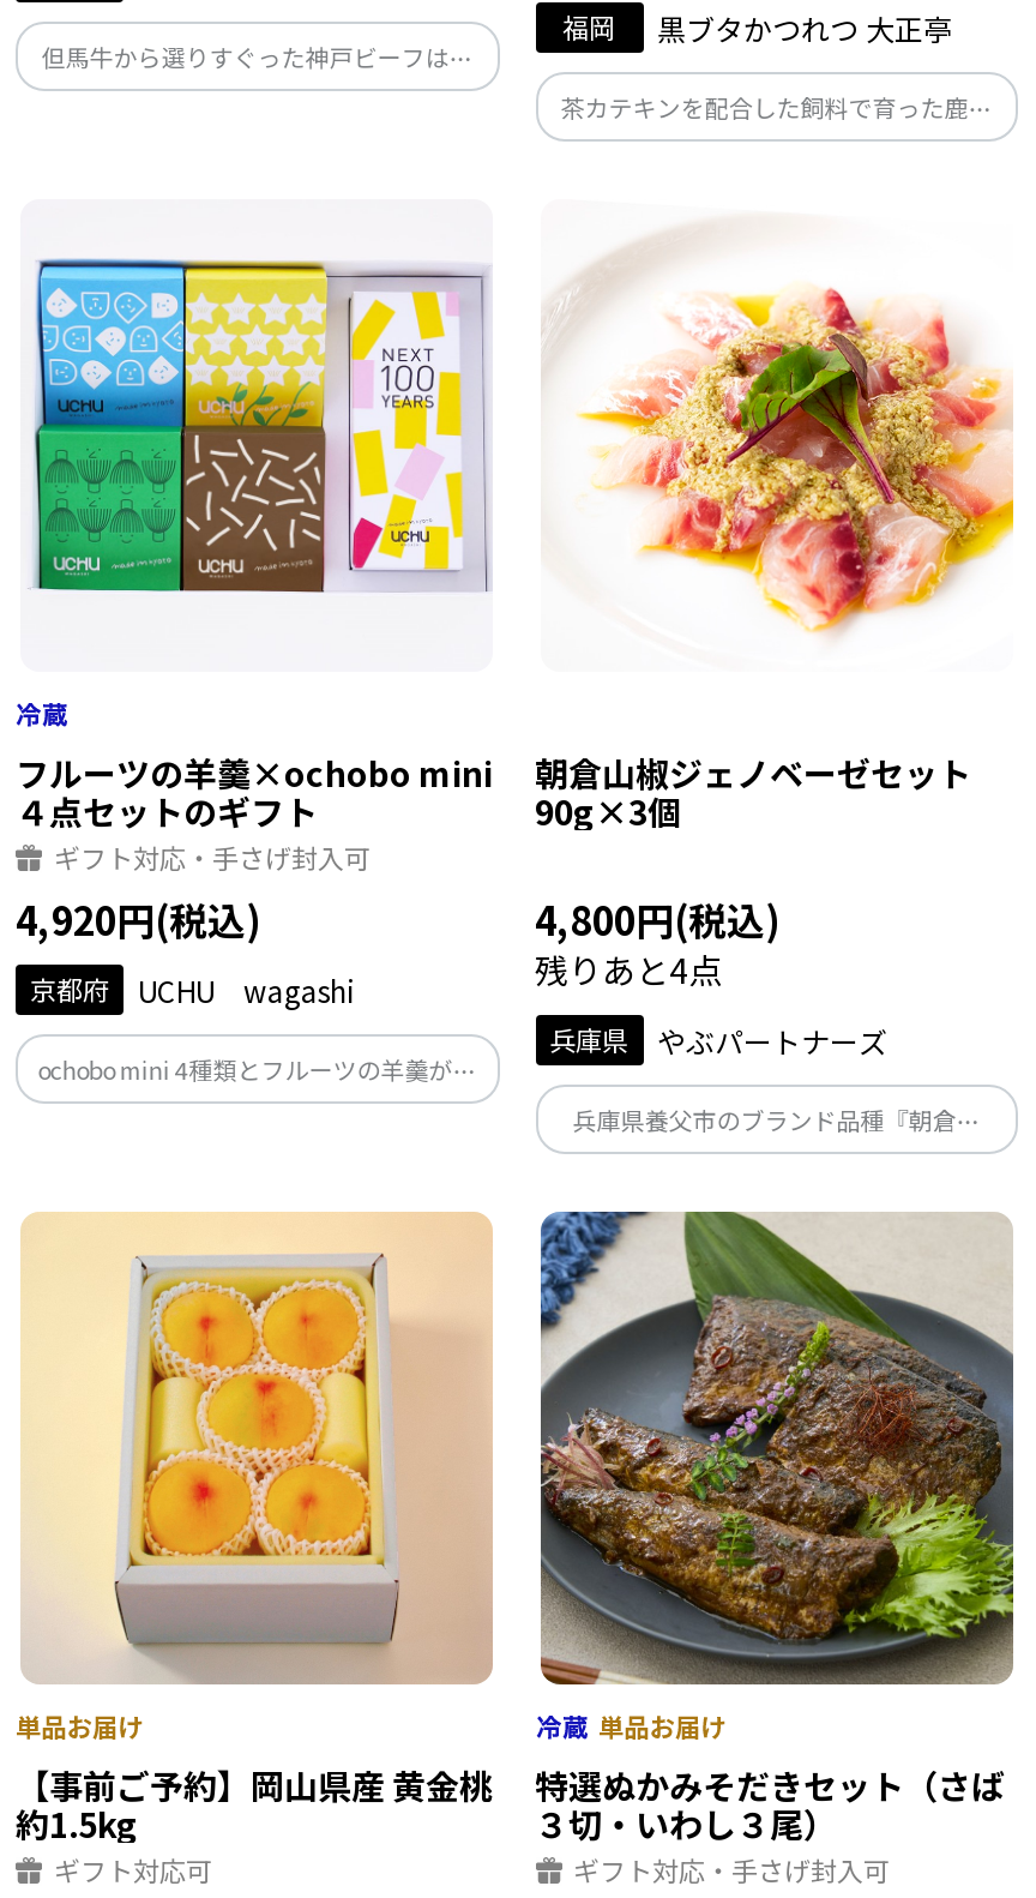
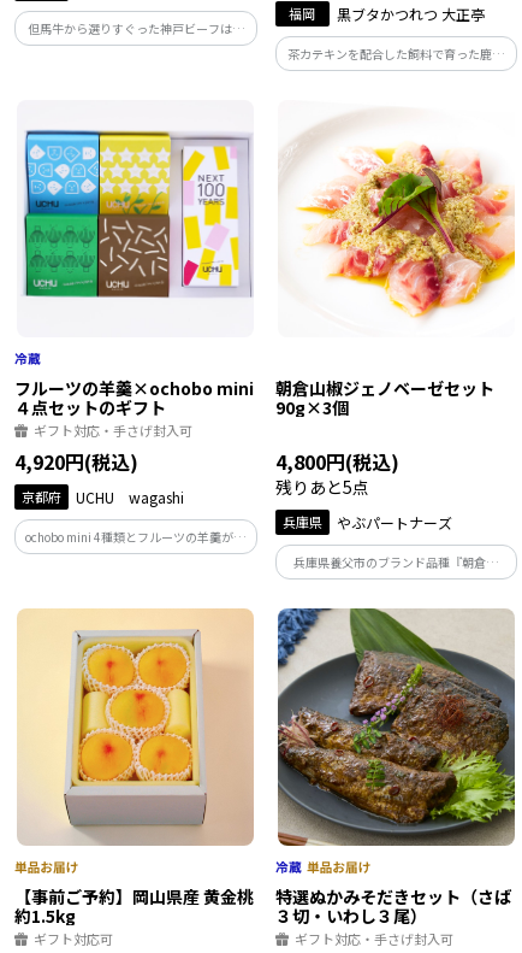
[535,946,722,994] 残りあと4点 -> [275,475,369,499] 残りあと5点

